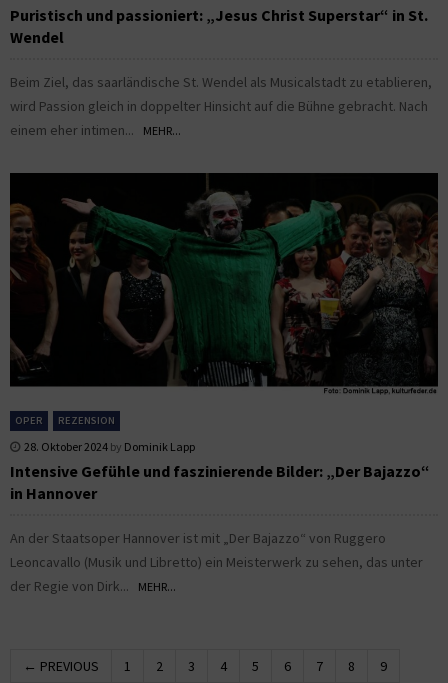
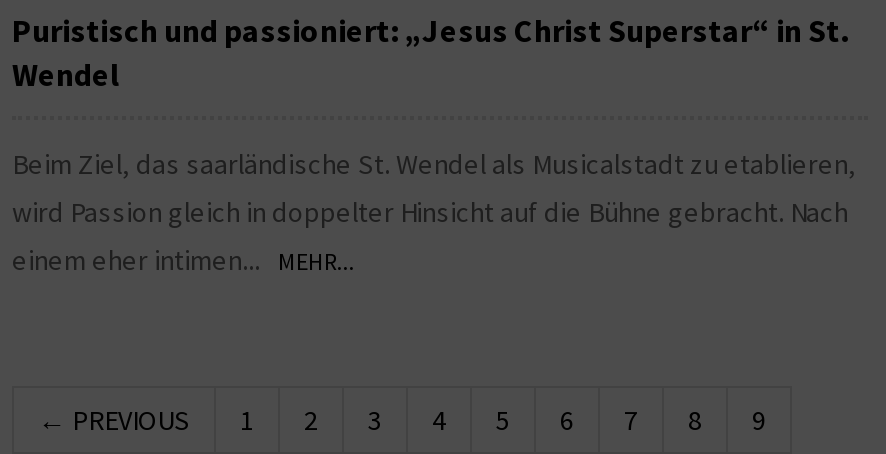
[9,172,439,595] [image] | OPER | REZENSION | 28. Oktober 2024 by Dominik Lapp | Intensive Gefühle und faszinierende Bilder: „Der Bajazzo“ | in Hannover | An der Staatsoper Hannover ist mit „Der Bajazzo“ von Ruggero | Leoncavallo (Musik und Libretto) ein Meisterwerk zu sehen, das unter | der Regie von Dirk... MEHR... -> none

